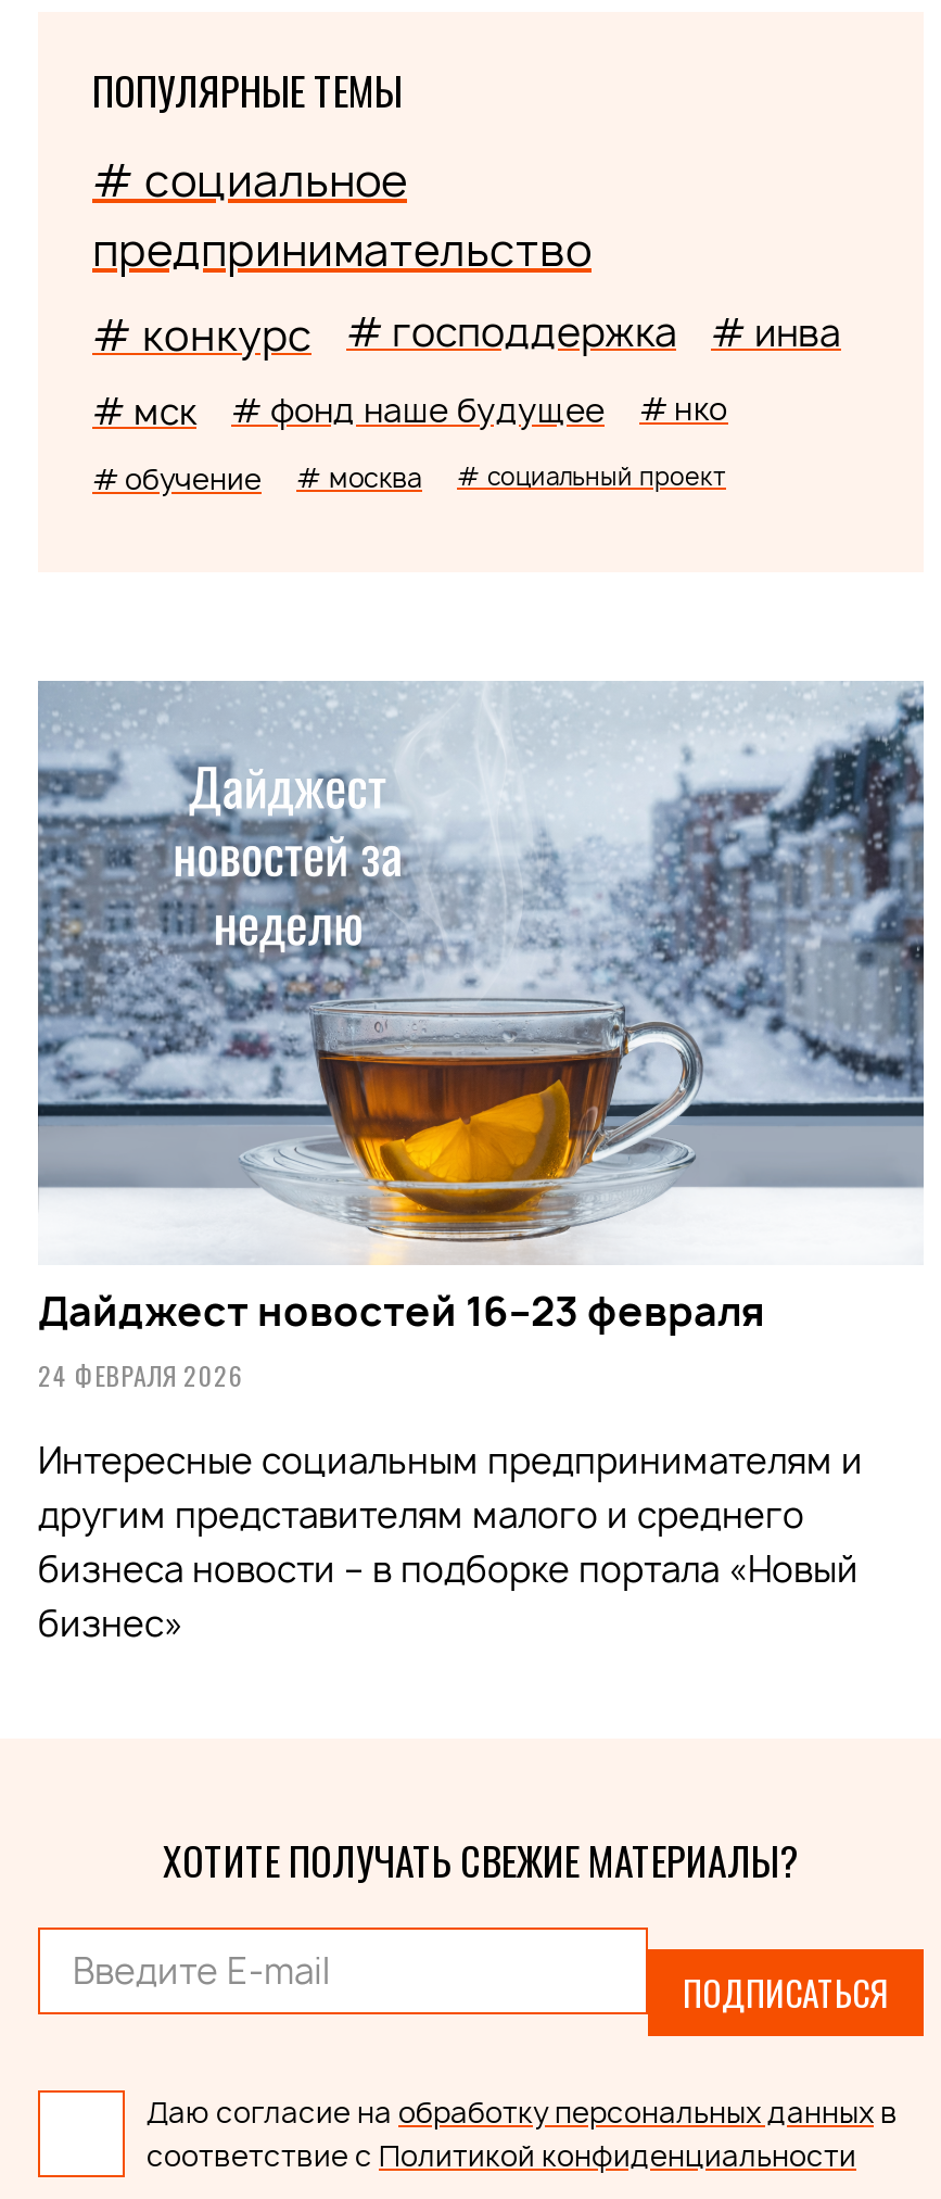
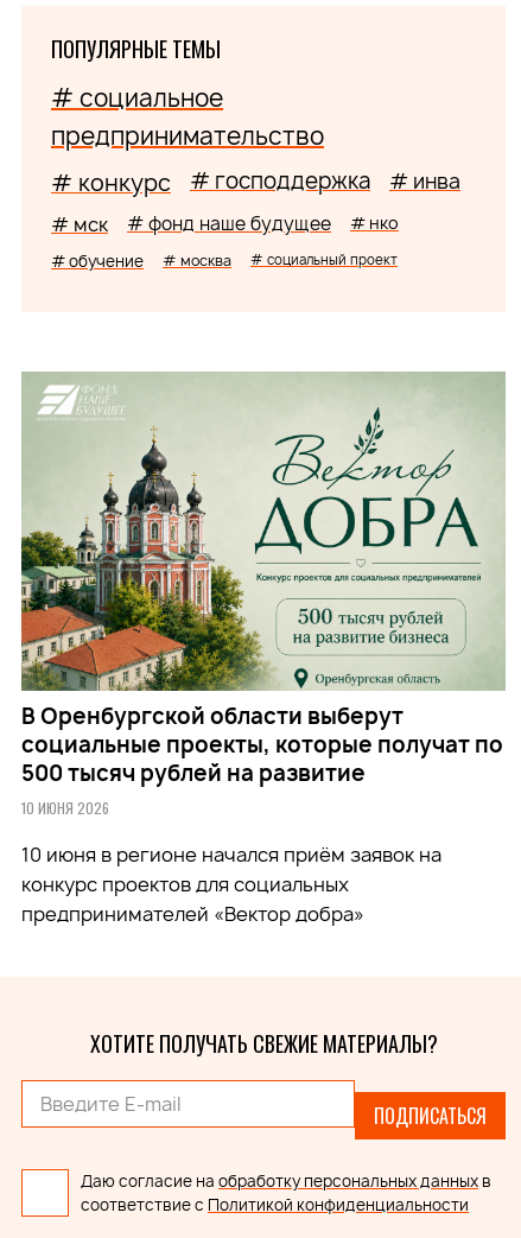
[36,683,926,1393] [image] | Дайджест новостей 16–23 февраля | 24 ФЕВРАЛЯ 2026 -> [20,372,506,818] [image] | В Оренбургской области выберут | социальные проекты, которые получат по | 500 тысяч рублей на развитие | 10 ИЮНЯ 2026
[38,1437,863,1647] Интересные социальным предпринимателям и | другим представителям малого и среднего | бизнеса новости – в подборке портала «Новый | бизнес» -> [21,842,441,927] 10 июня в регионе начался приём заявок на | конкурс проектов для социальных | предпринимателей «Вектор добра»

